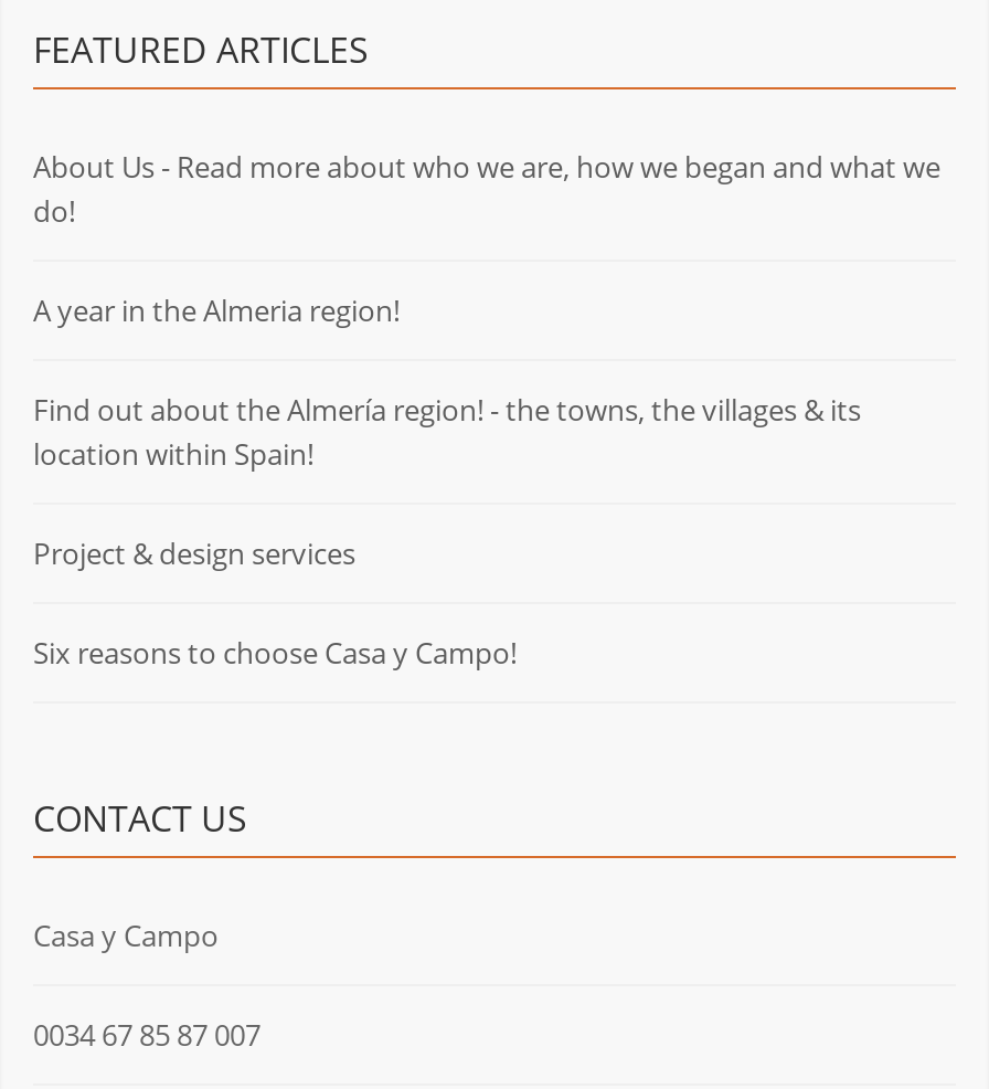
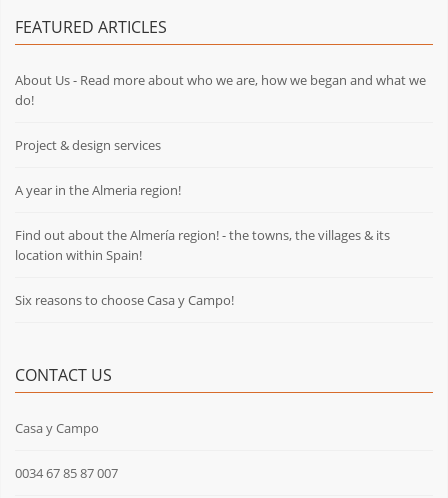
moved [33,290,861,473] -> [15,181,390,264]: A year in the Almeria region! | Find out about the Almería region! - the towns, the villages & its | location within Spain!
moved [33,533,355,573] -> [15,136,161,154]: Project & design services

